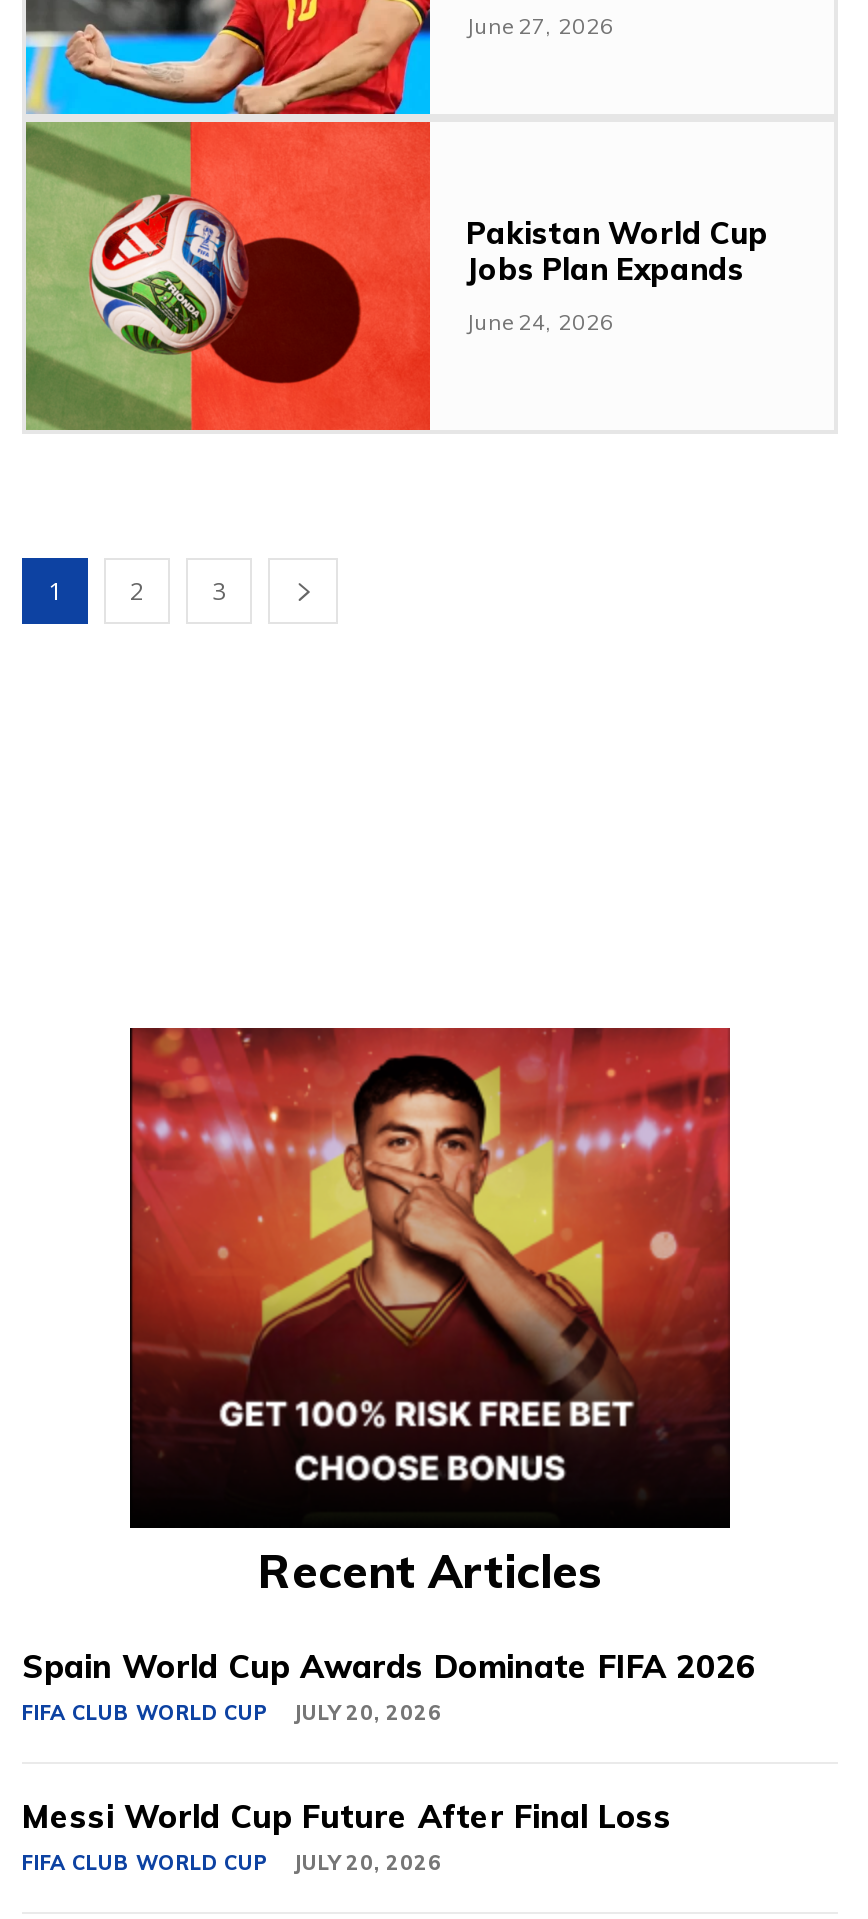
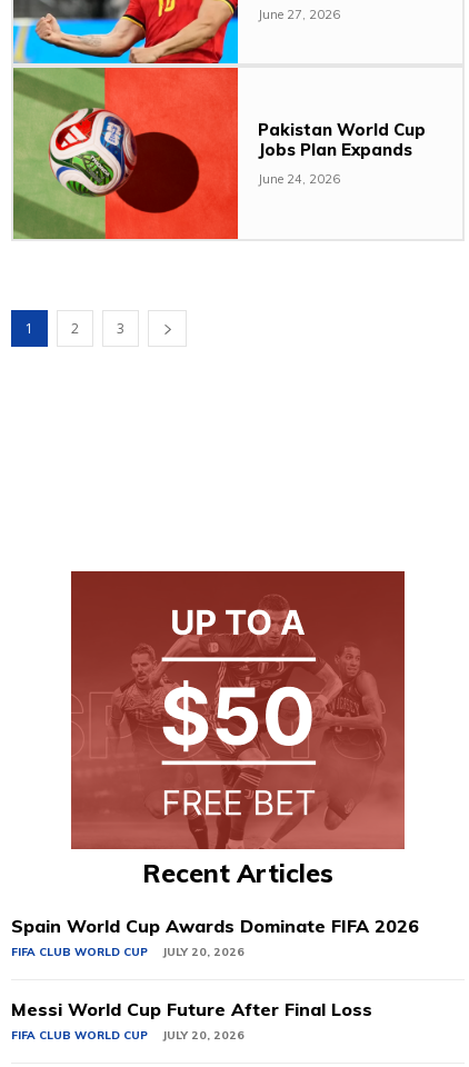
[128,1028,732,1530] [image] -> [70,571,406,850] [image]

